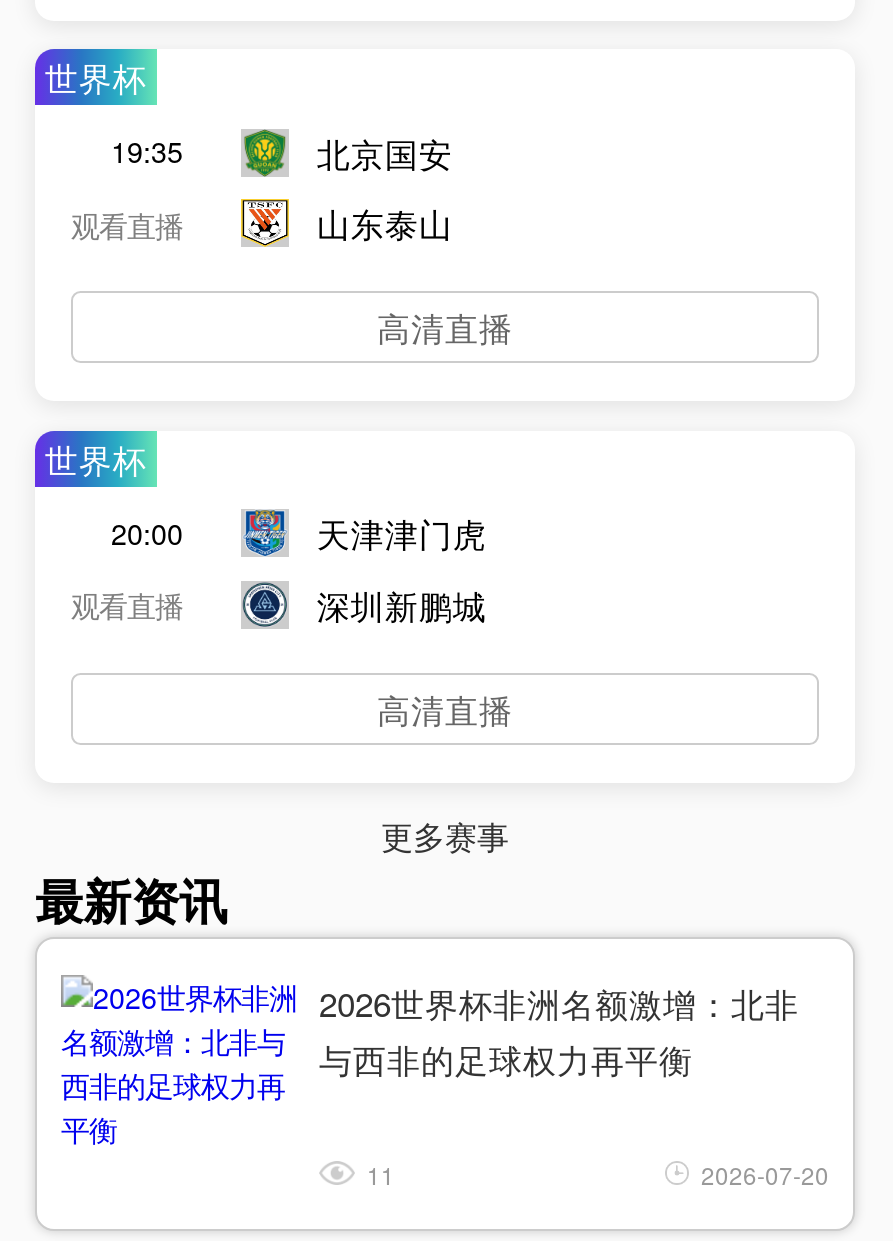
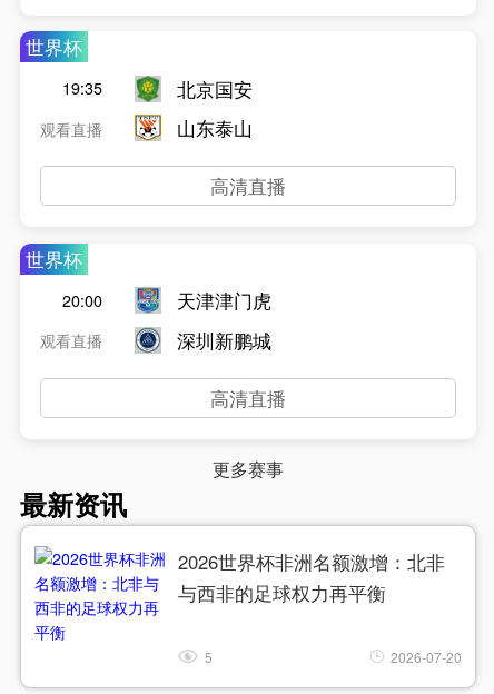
[367,1157,395,1191] 11 -> [205,647,212,666] 5

